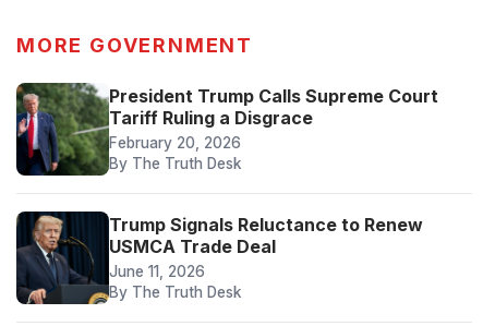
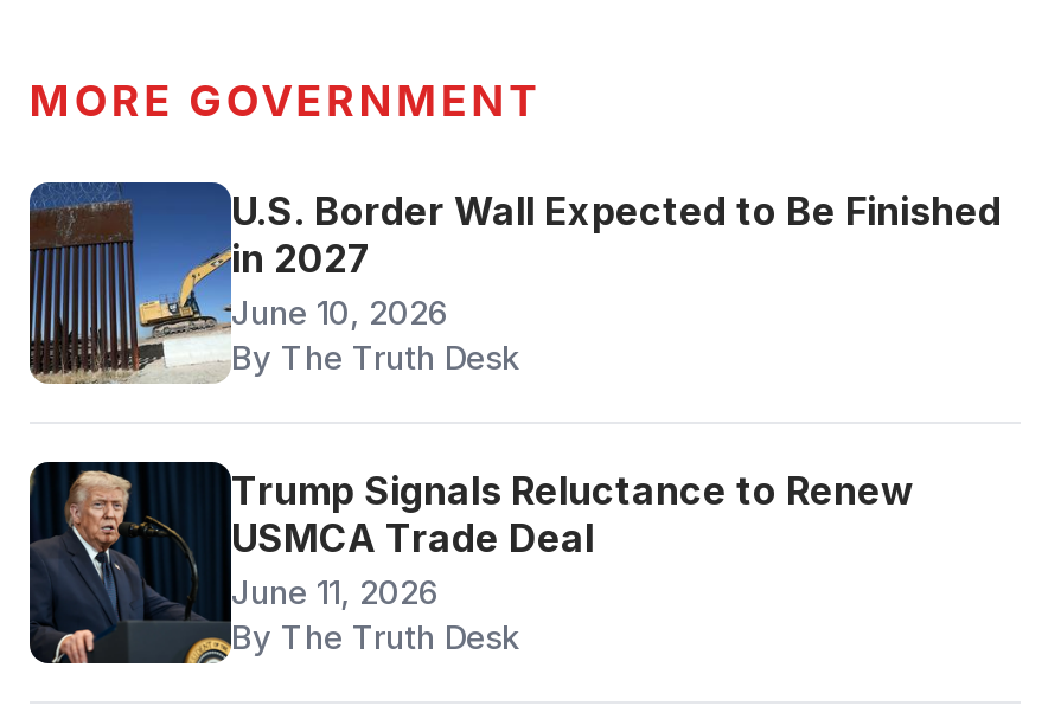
[16,83,438,177] [image] | President Trump Calls Supreme Court | Tariff Ruling a Disgrace | February 20, 2026 -> [30,180,1002,386] [image] | U.S. Border Wall Expected to Be Finished | in 2027 | June 10, 2026

